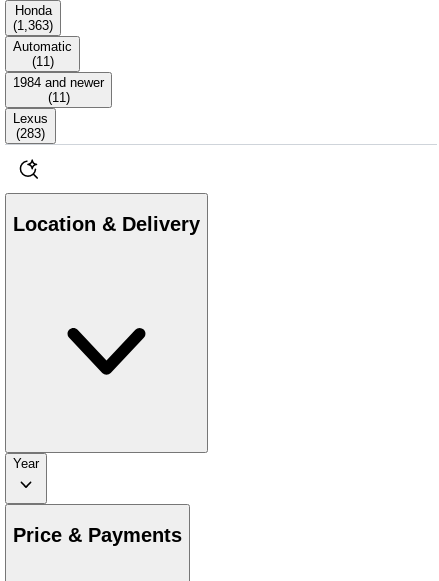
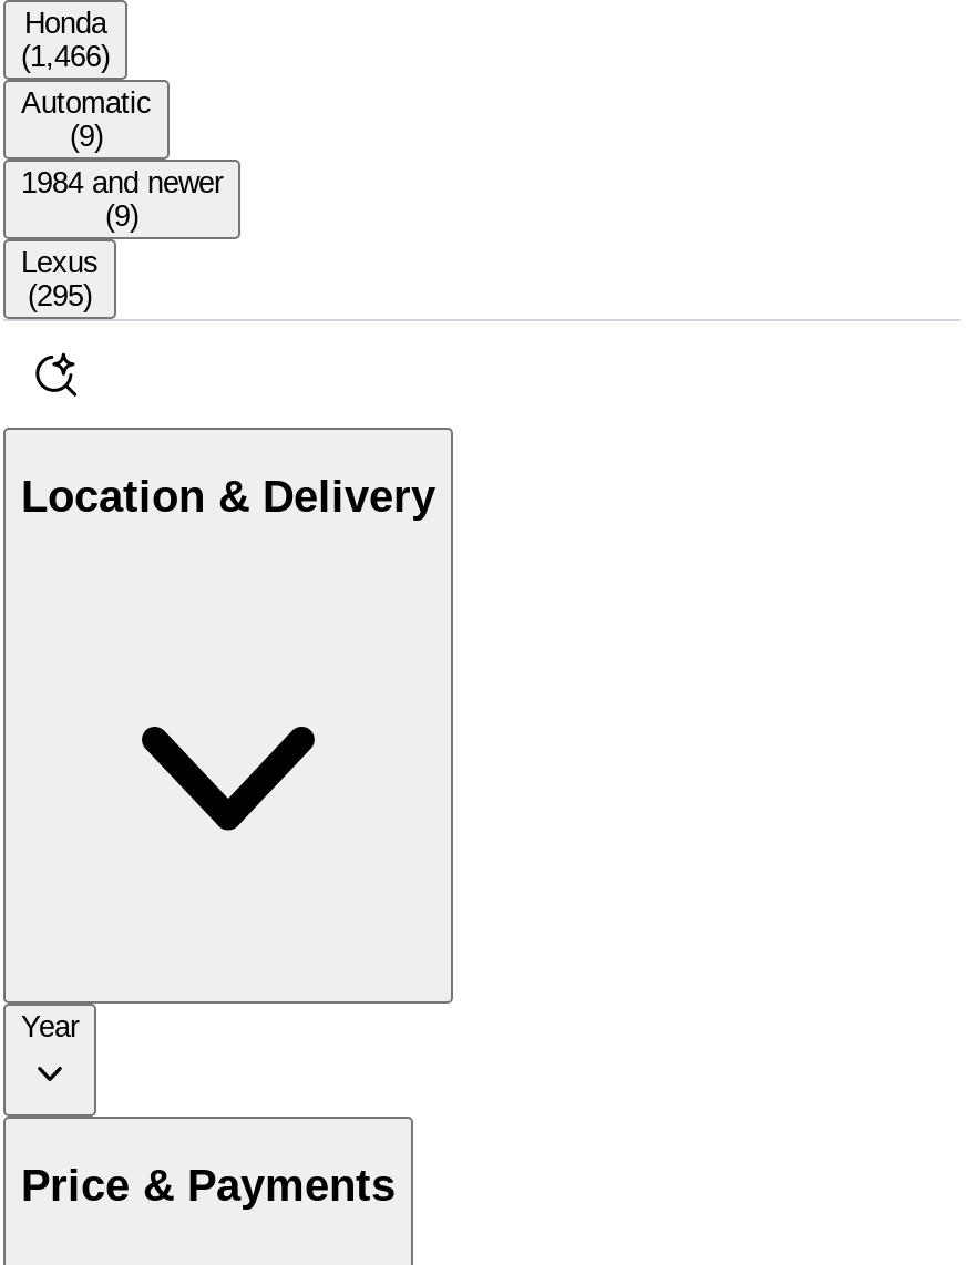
[13,18,53,33] (1,363) -> [21,40,110,73] (1,466)
[31,54,53,69] (11) -> [70,119,103,153] (9)
[47,90,69,105] (11) -> [105,199,138,232] (9)
[16,126,45,141] (283) -> [28,279,92,312] (295)

